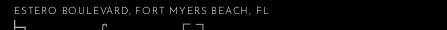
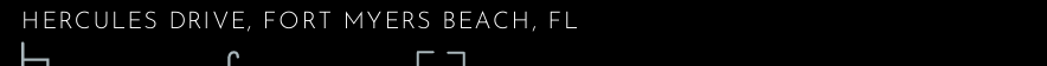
[14,6,129,17] ESTERO BOULEVARD -> [21,10,247,36] HERCULES DRIVE

